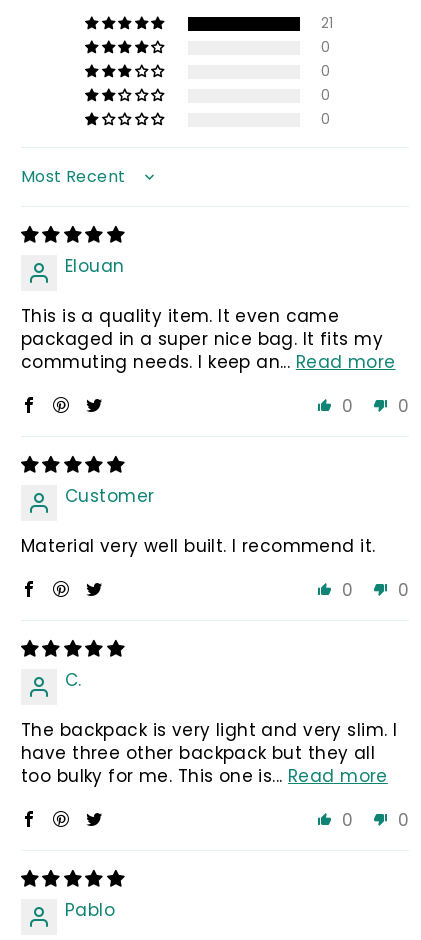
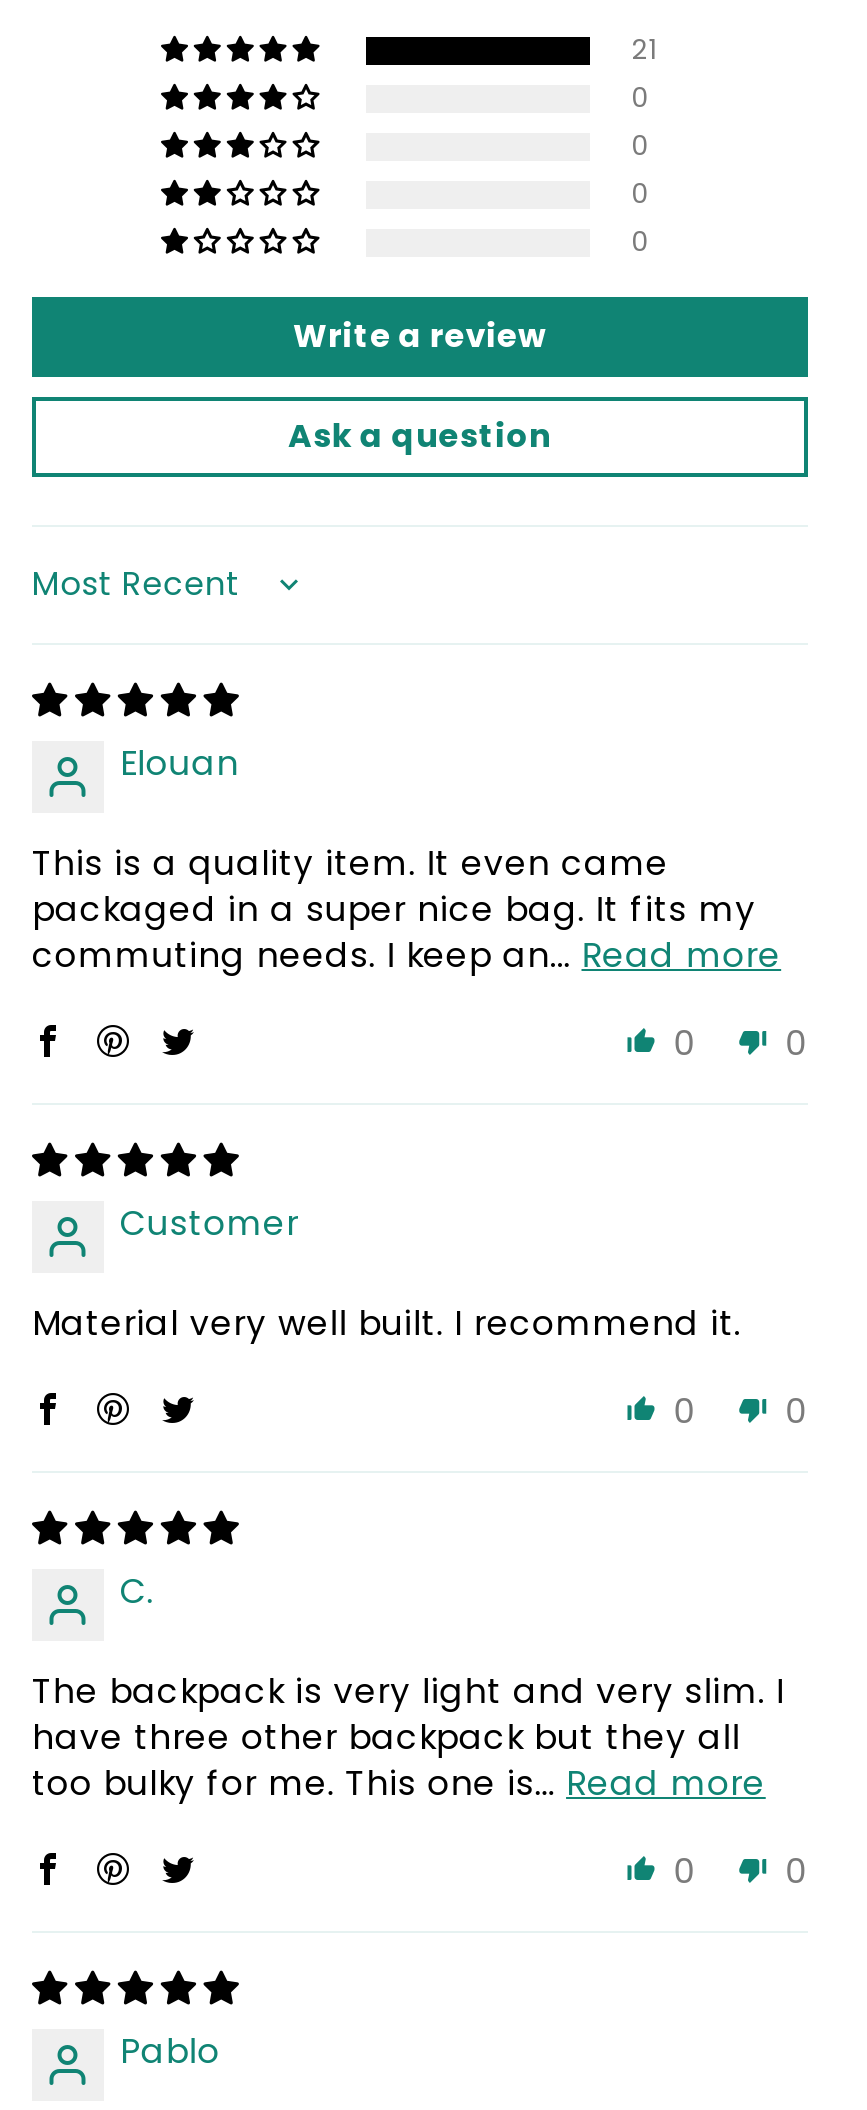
none -> [288,314,552,460] Write a review | Ask a question

